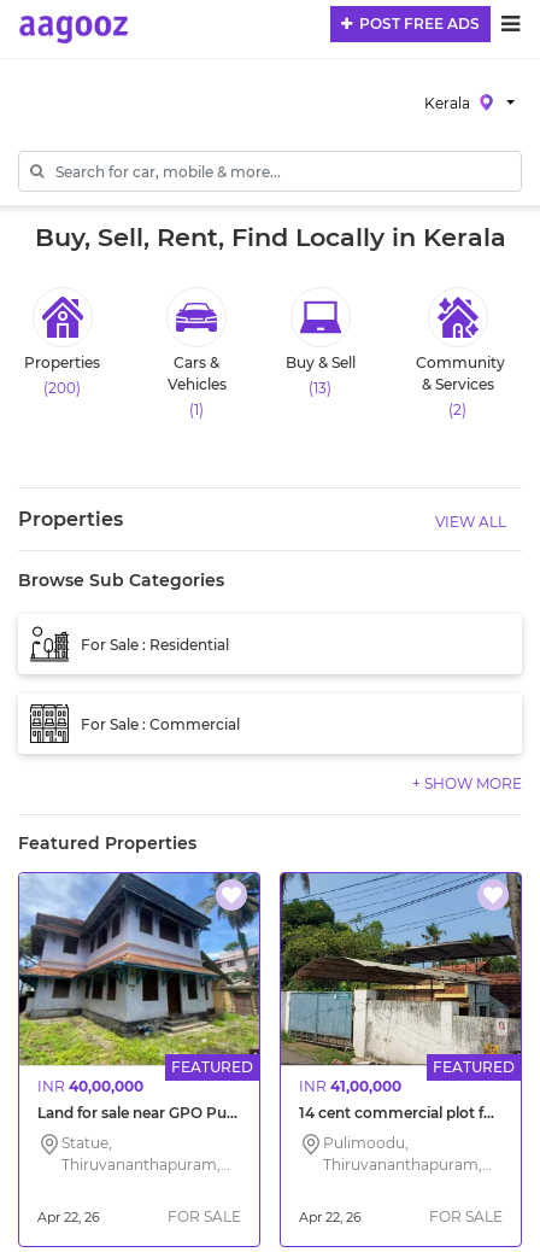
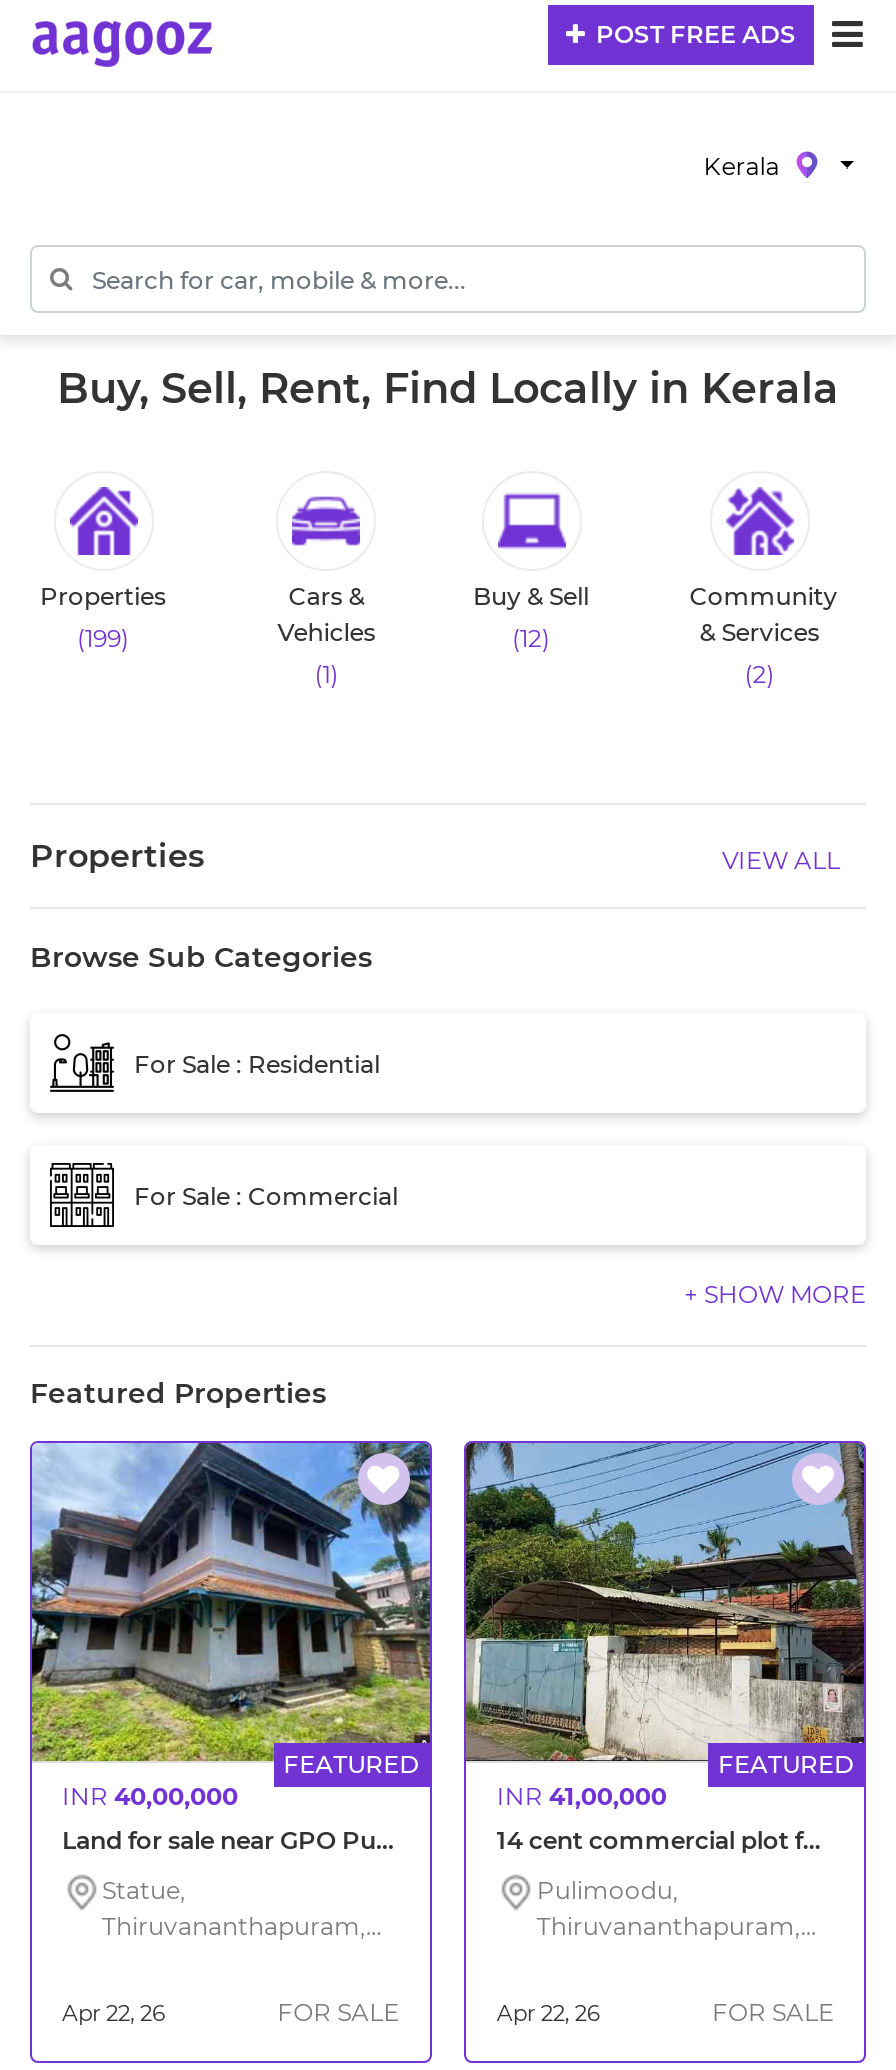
[43,379,81,397] (200) -> [77,623,129,653] (199)
[309,379,331,397] (13) -> [512,623,550,653] (12)

